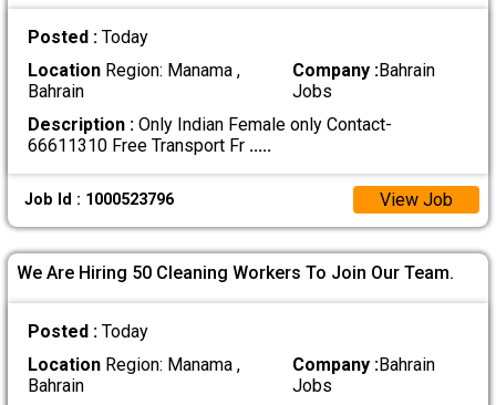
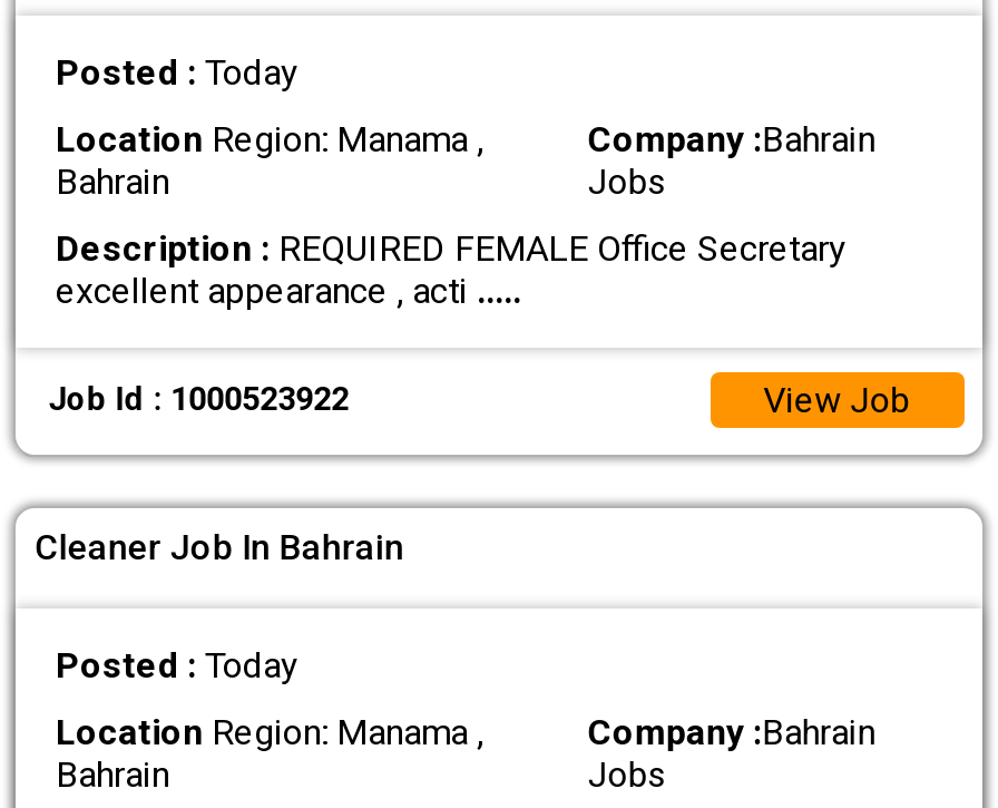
[28,114,392,156] Description : Only Indian Female only Contact- | 66611310 Free Transport Fr..... -> [56,227,847,312] Description : REQUIRED FEMALE Office Secretary | excellent appearance , acti.....
[24,191,174,209] Job Id : 1000523796 -> [49,382,349,420] Job Id : 1000523922
[17,262,454,283] We Are Hiring 50 Cleaning Workers To Join Our Team. -> [34,526,404,568] Cleaner Job In Bahrain

